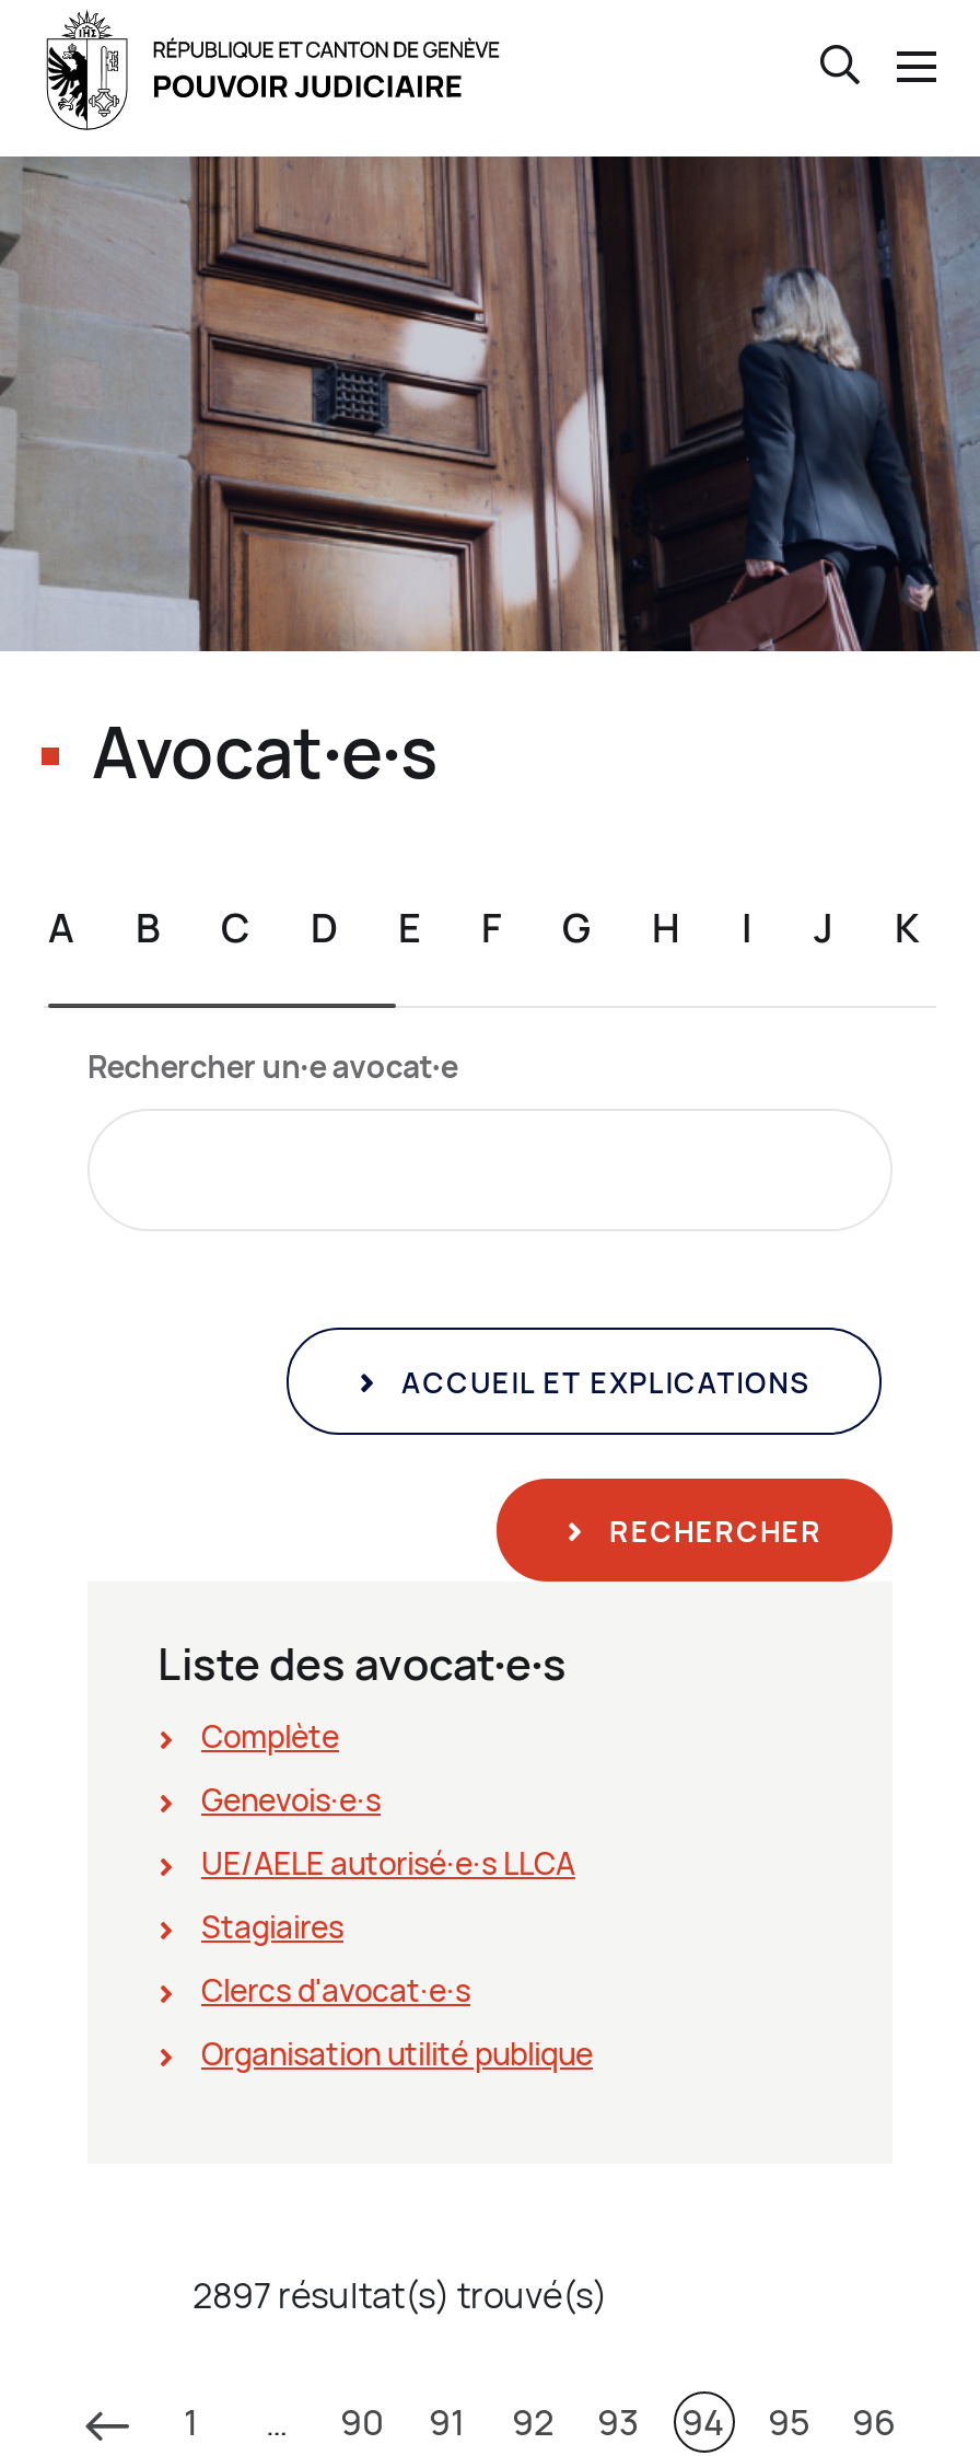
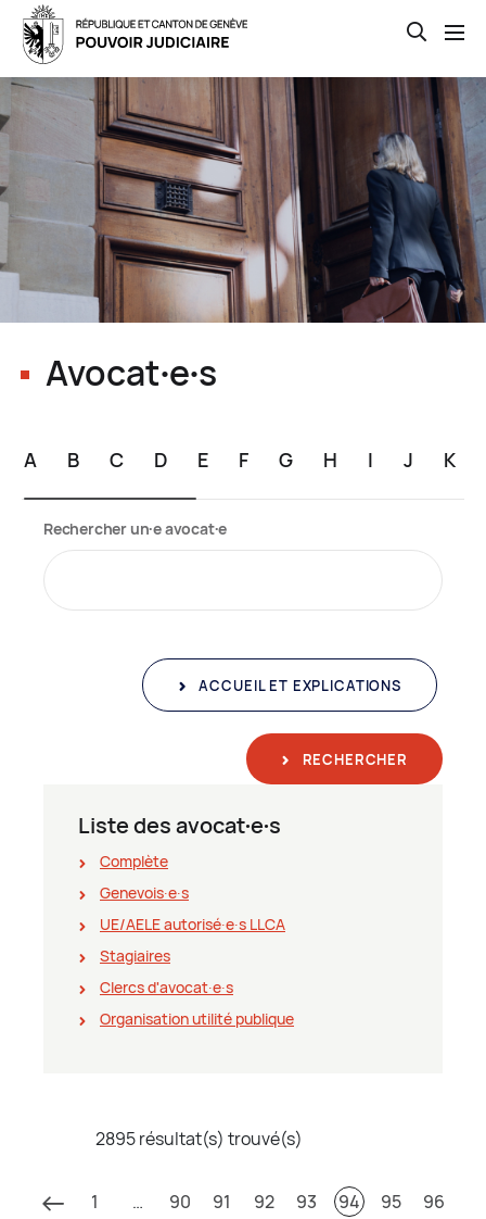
[192,2271,608,2319] 2897 résultat(s) trouvé(s) -> [95,1126,303,1150] 2895 résultat(s) trouvé(s)

